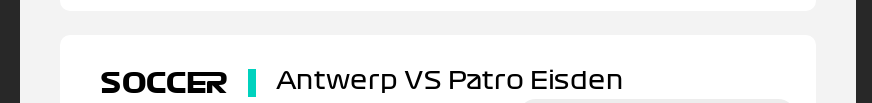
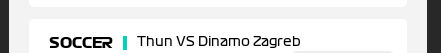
[276,69,624,93] Antwerp VS Patro Eisden -> [137,36,301,48] Thun VS Dinamo Zagreb

